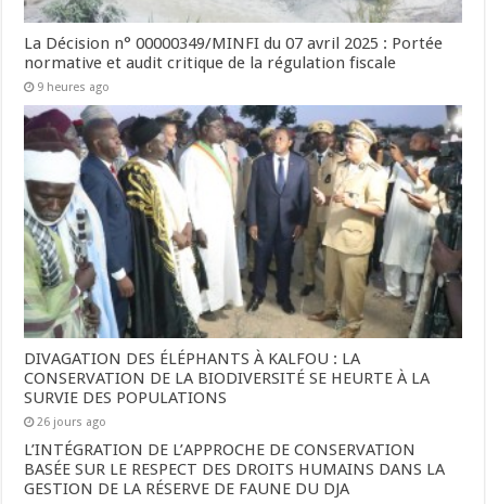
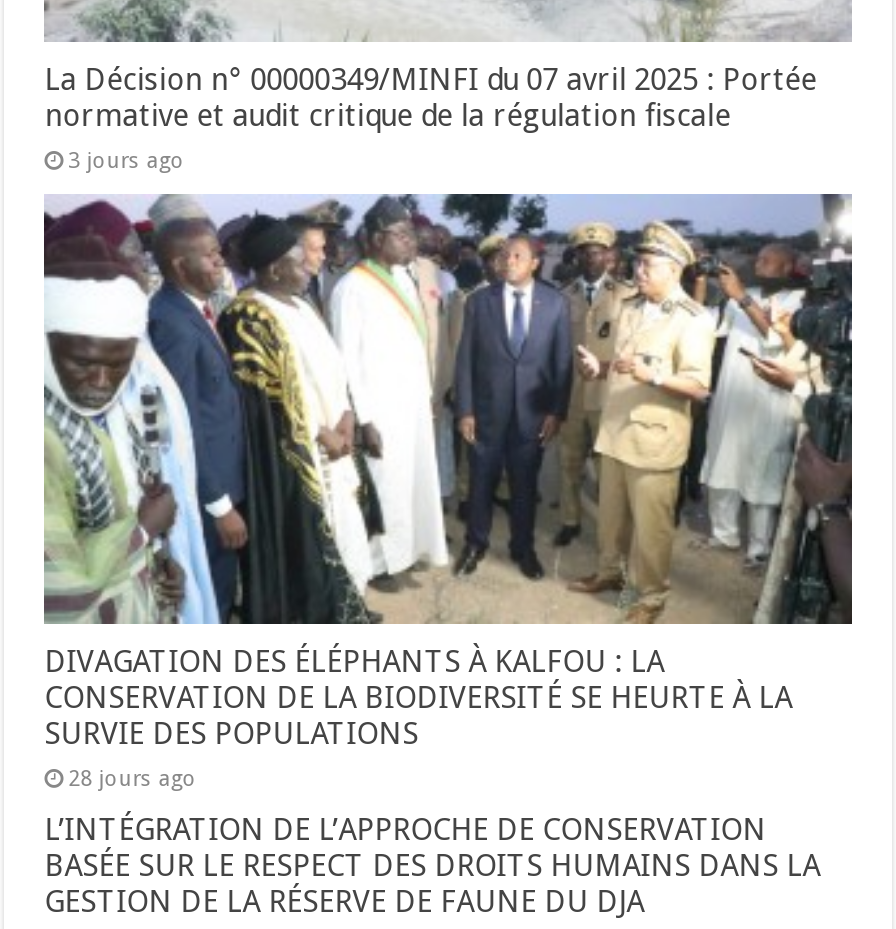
[37,80,110,94] 9 heures ago -> [68,148,184,174] 3 jours ago
[37,415,107,429] 26 jours ago -> [68,765,196,791] 28 jours ago

